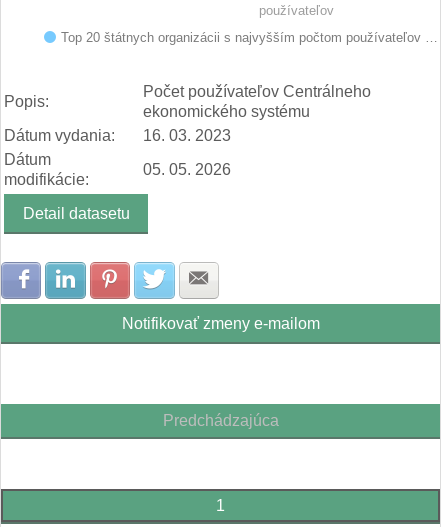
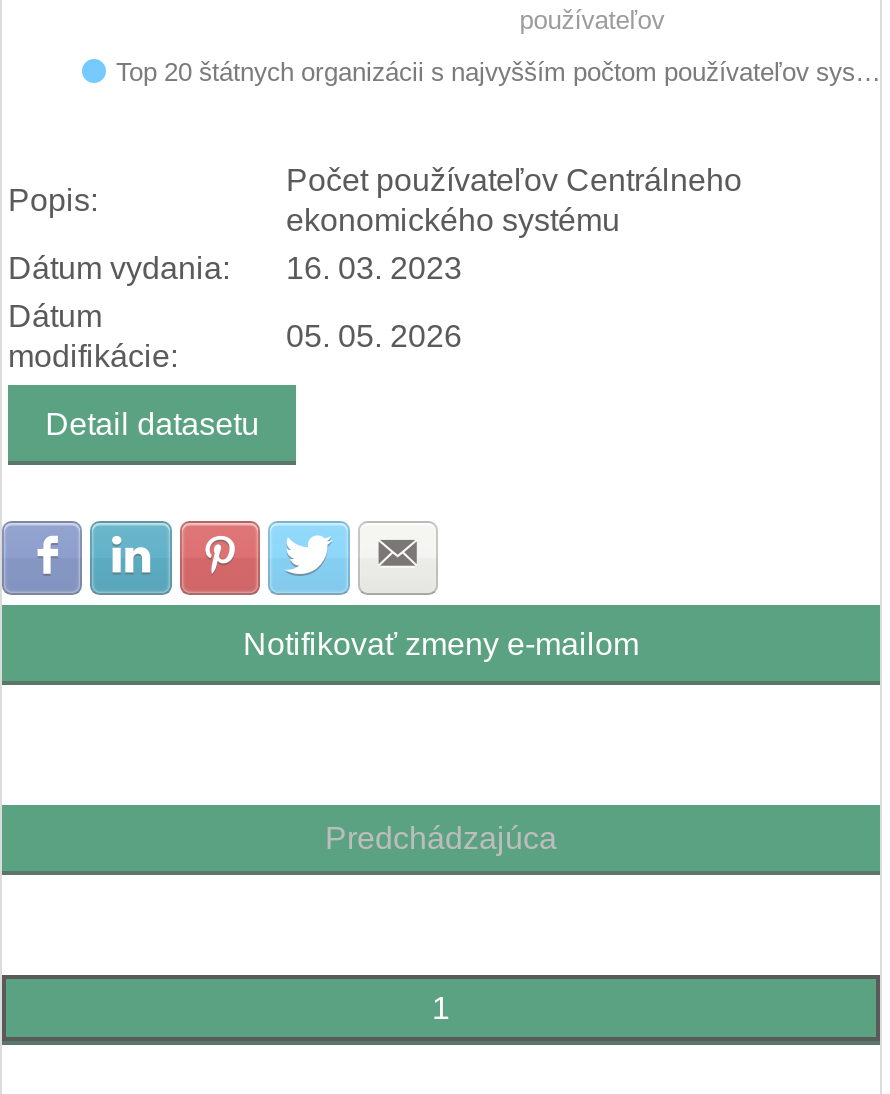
[61,30,438,45] Top 20 štátnych organizácii s najvyšším počtom používateľov … -> [116,59,881,87] Top 20 štátnych organizácii s najvyšším počtom používateľov sys…

